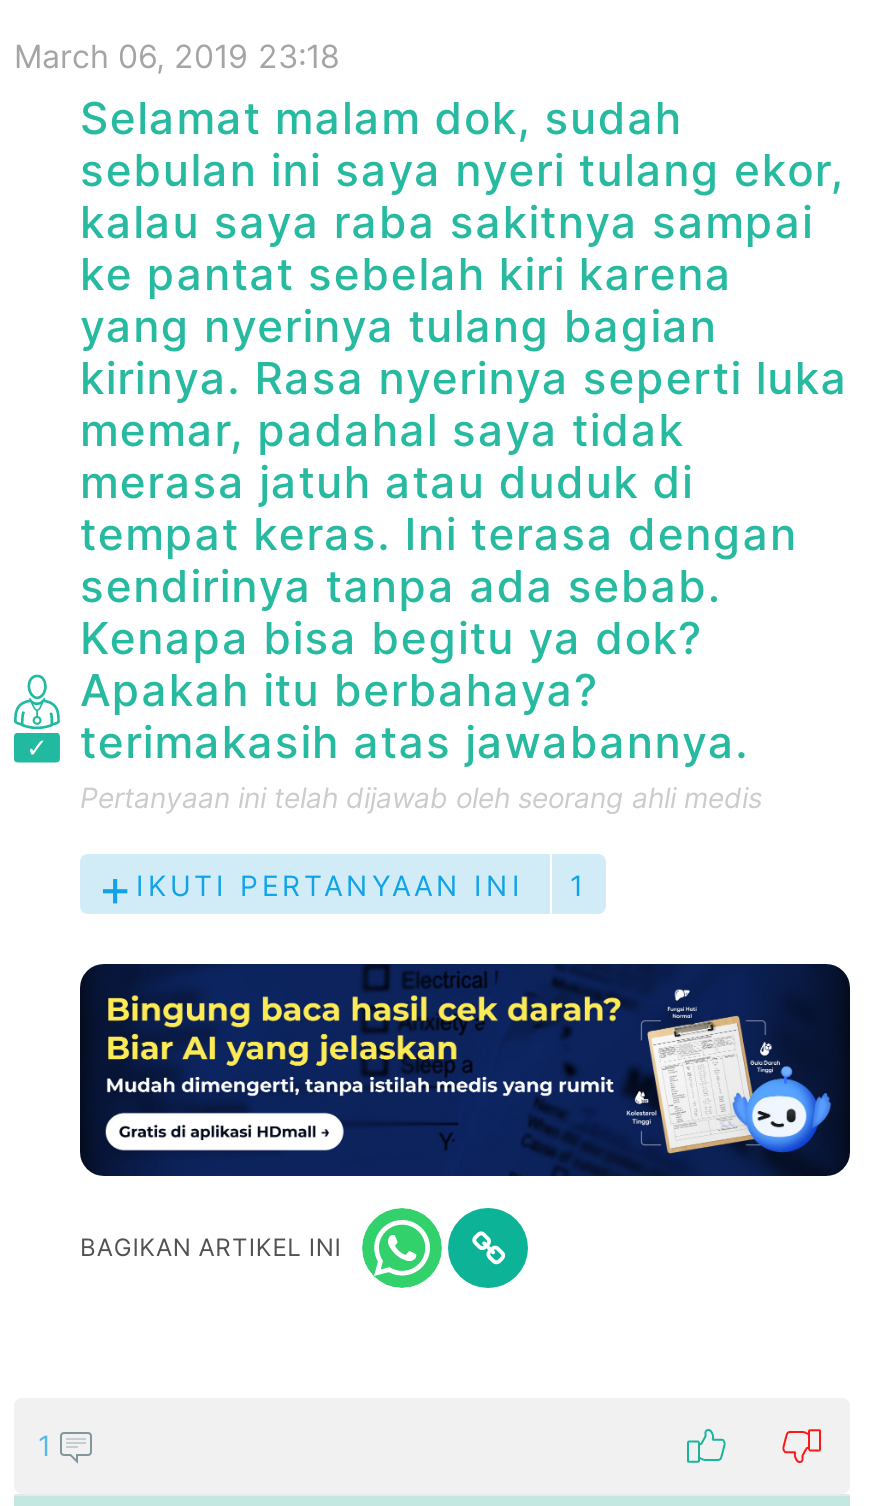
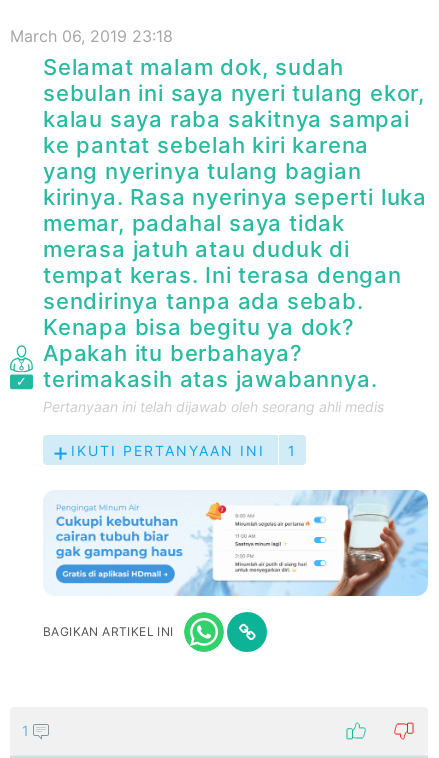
[78,962,852,1178] [image] -> [43,489,429,597] [image]

